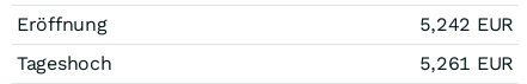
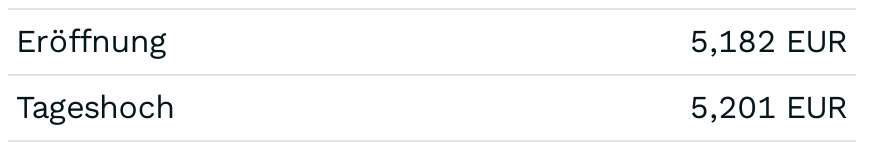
[419,13,514,35] 5,242 EUR -> [689,22,848,60] 5,182 EUR
[419,52,514,75] 5,261 EUR -> [689,88,848,126] 5,201 EUR

